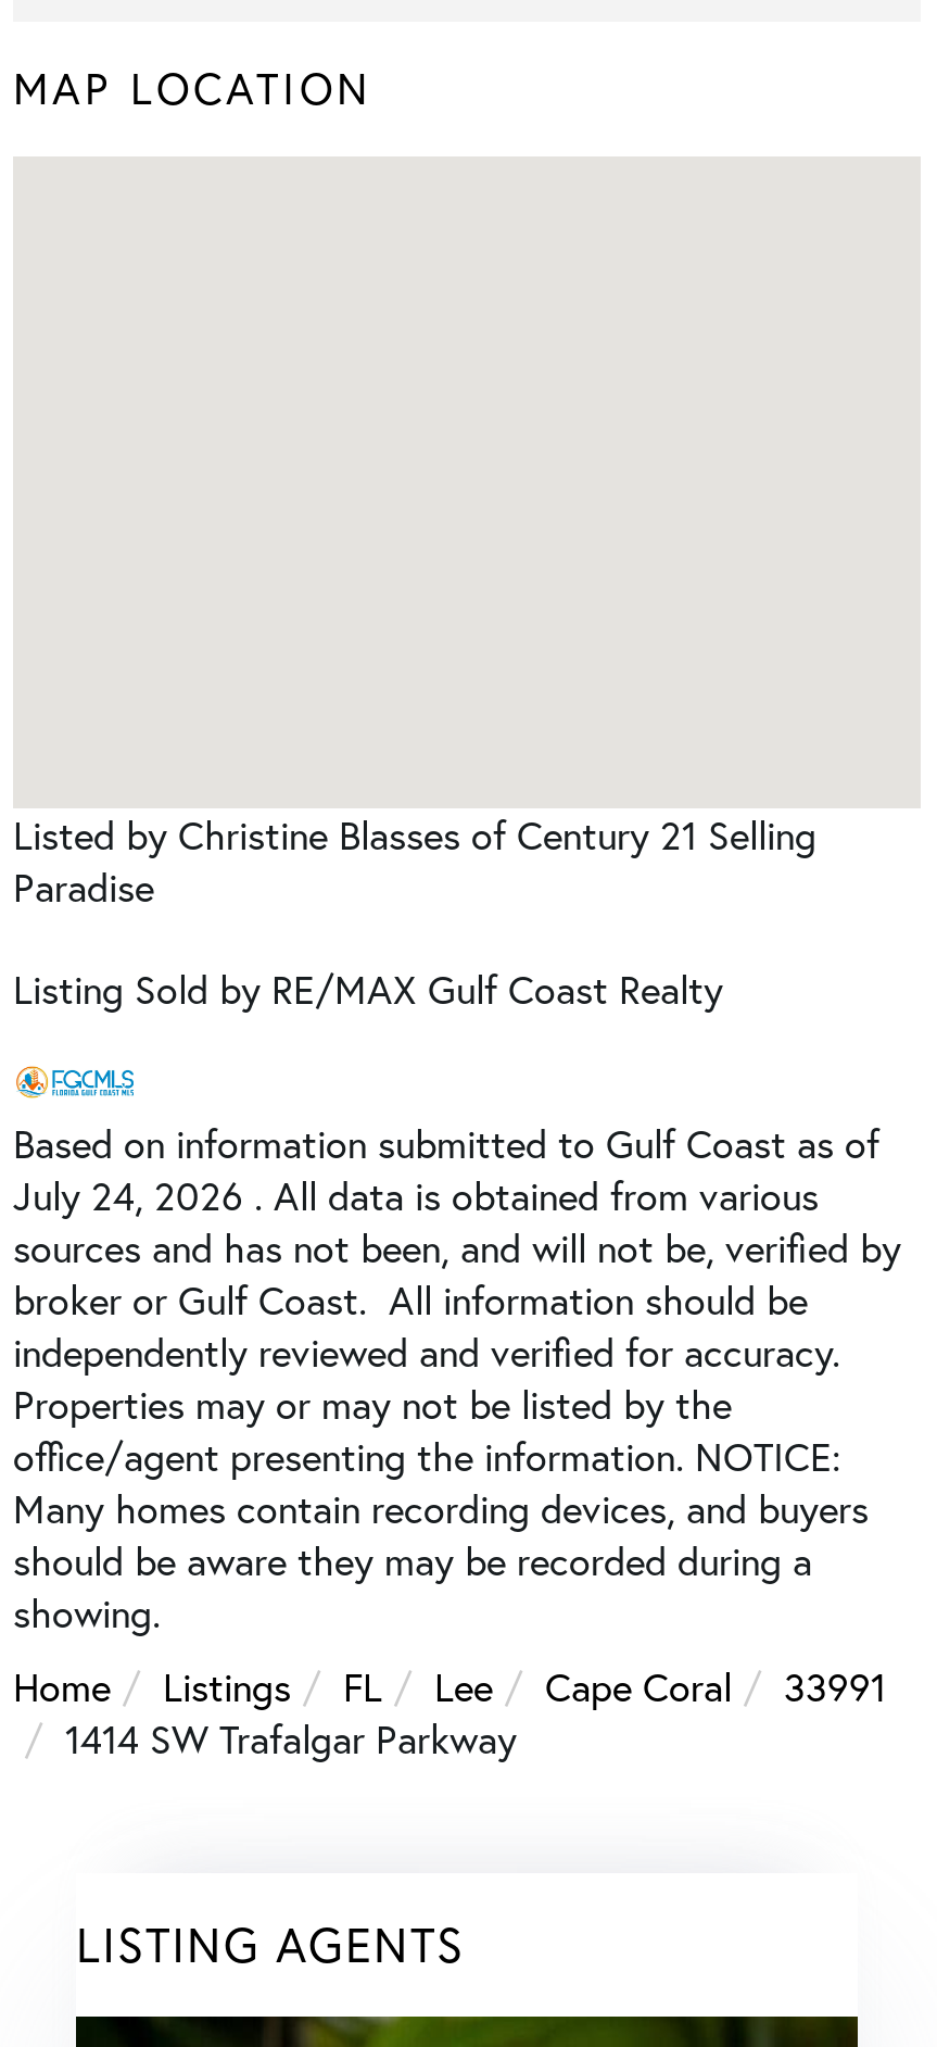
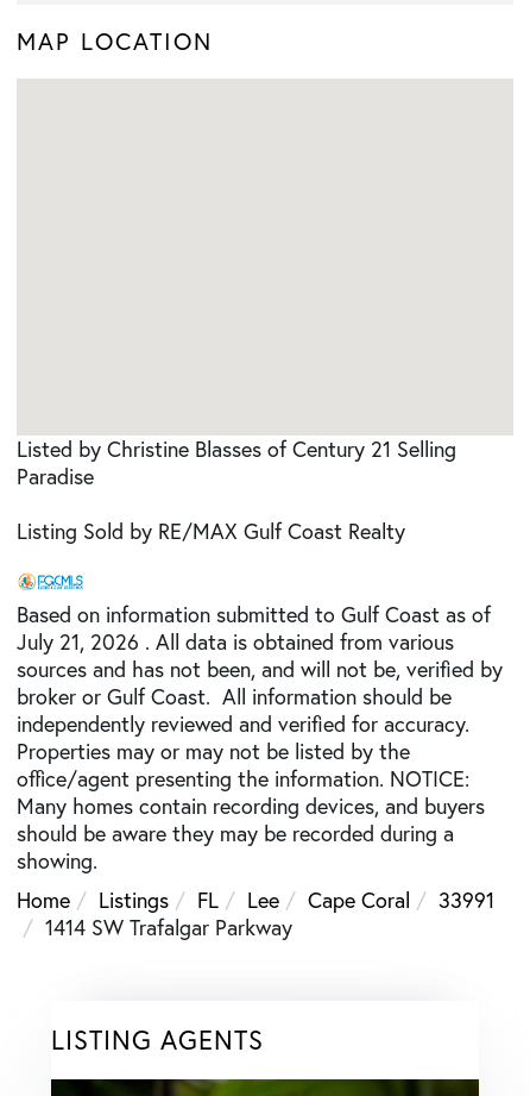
[13,1169,819,1221] July 24, 2026 . All data is obtained from various -> [17,628,454,656] July 21, 2026 . All data is obtained from various

